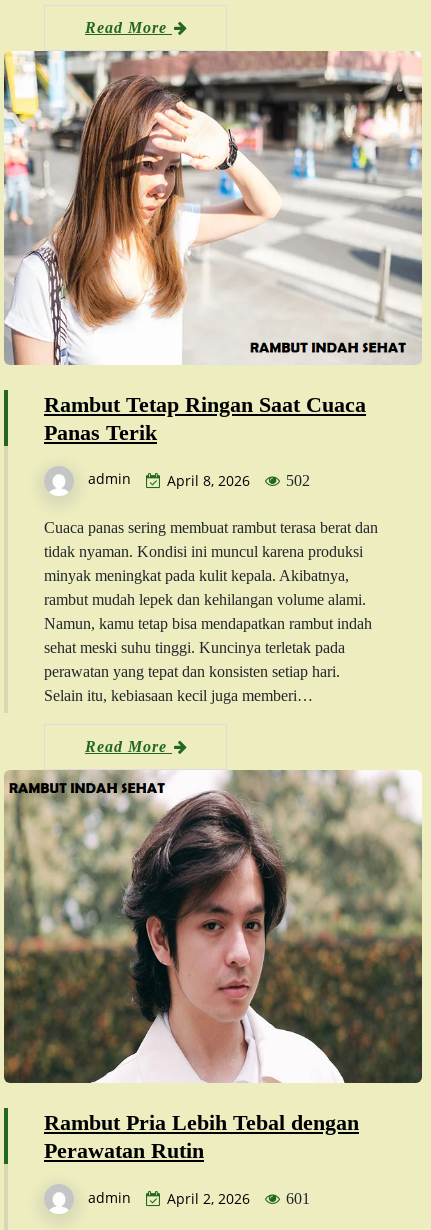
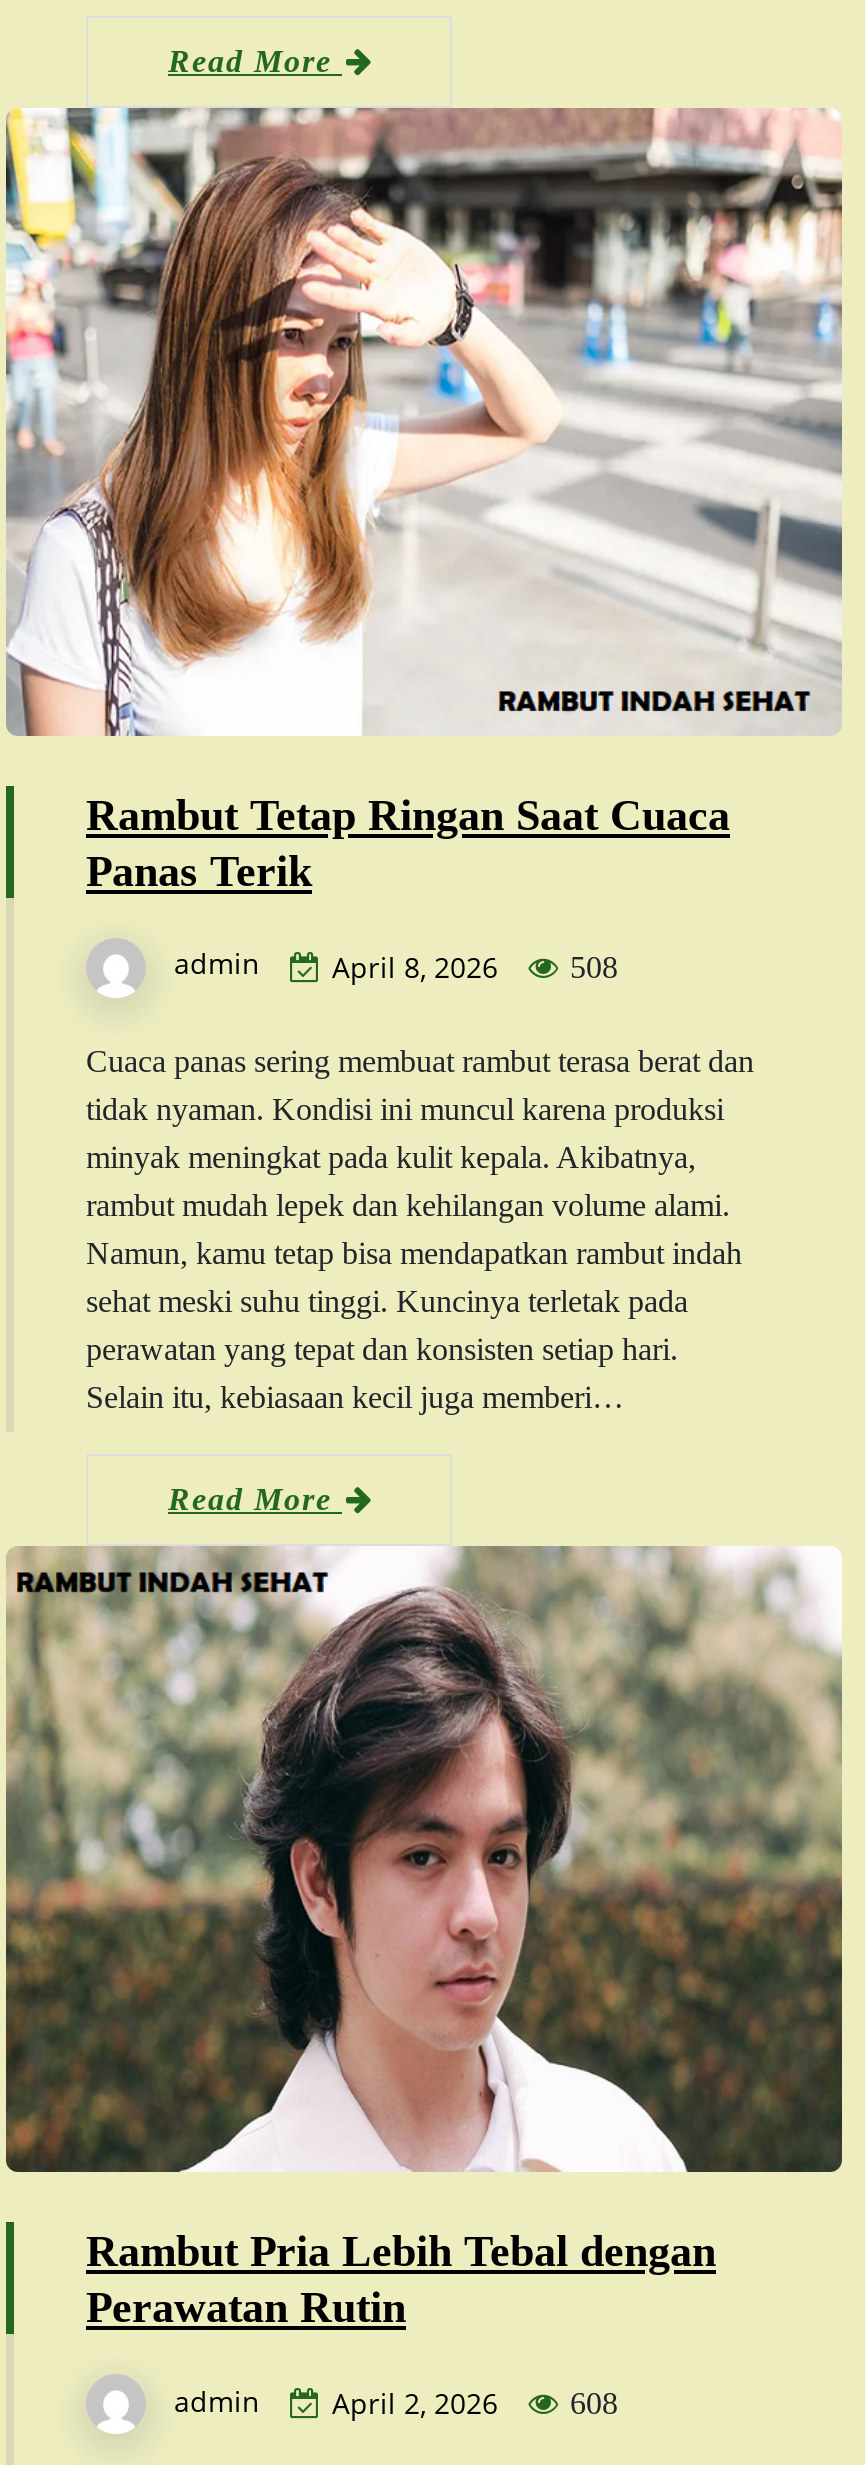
[88,469,310,490] admin April 8, 2026 502 -> [174,944,618,985] admin April 8, 2026 508
[88,1188,310,1208] admin April 2, 2026 601 -> [174,2382,618,2422] admin April 2, 2026 608

